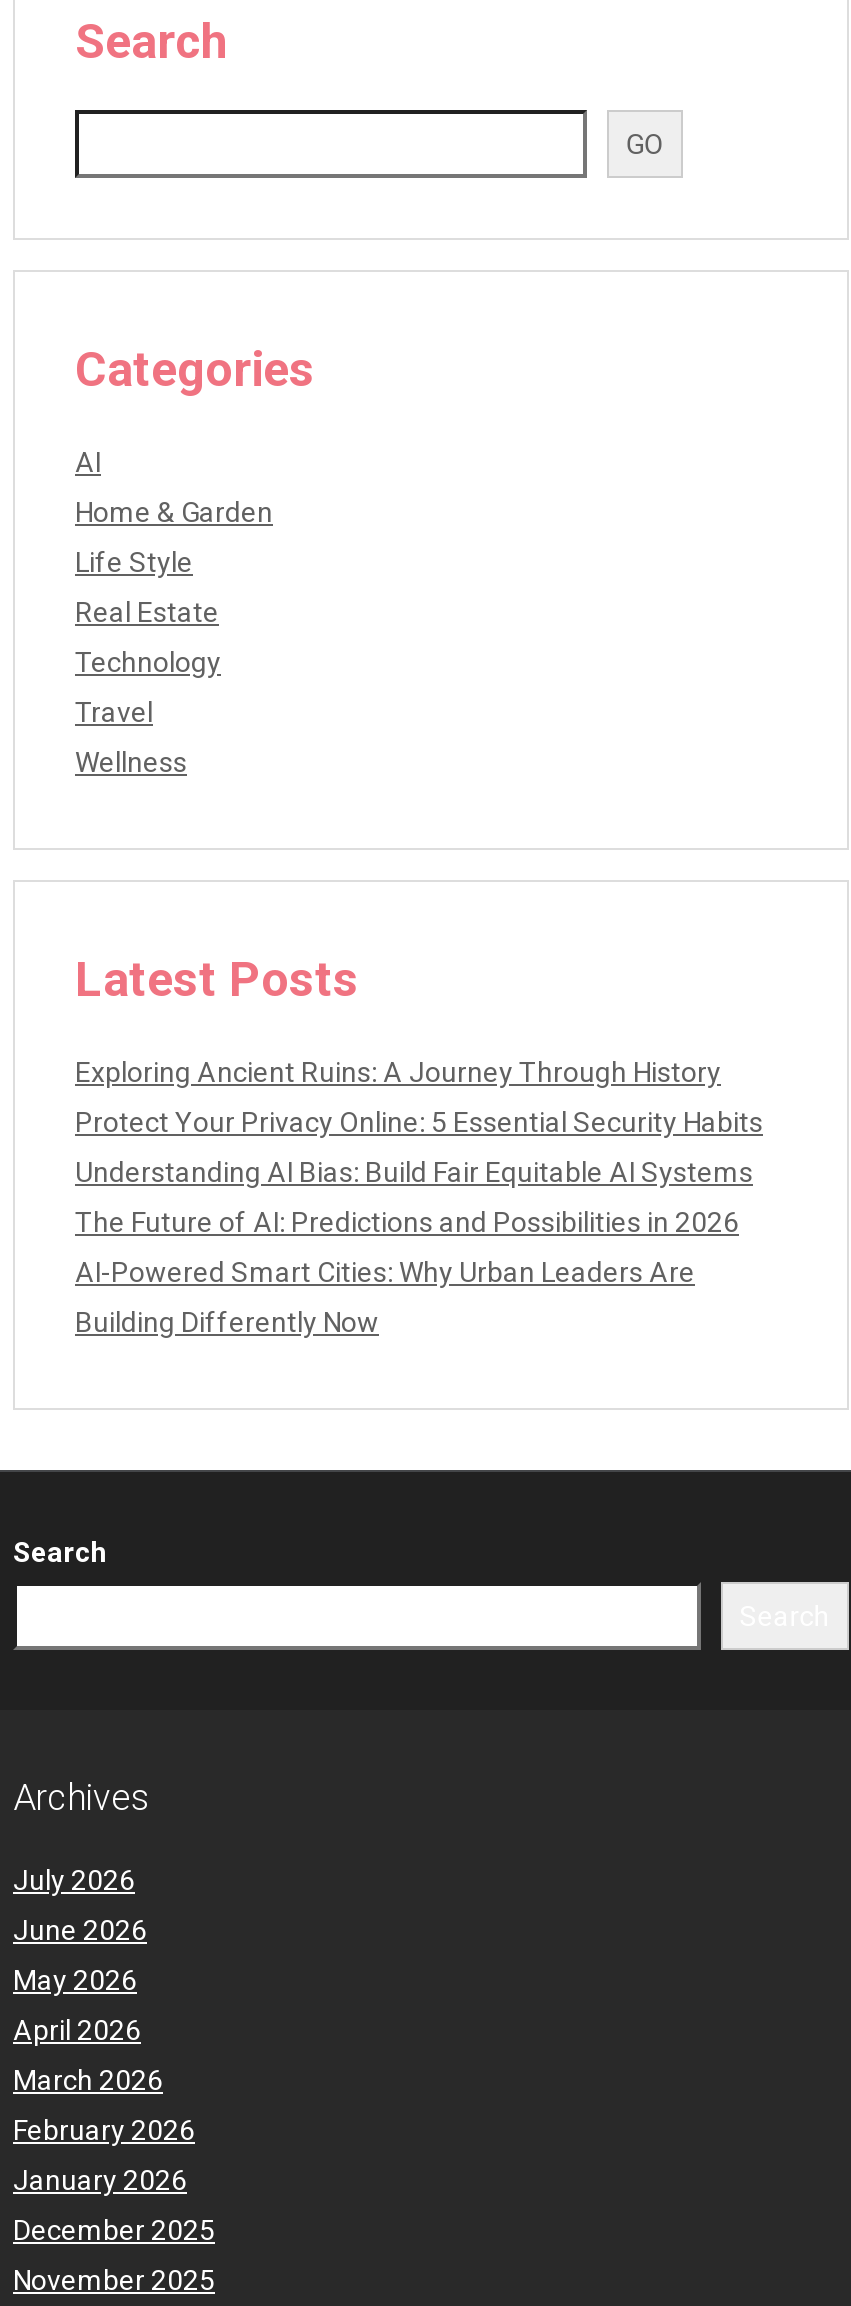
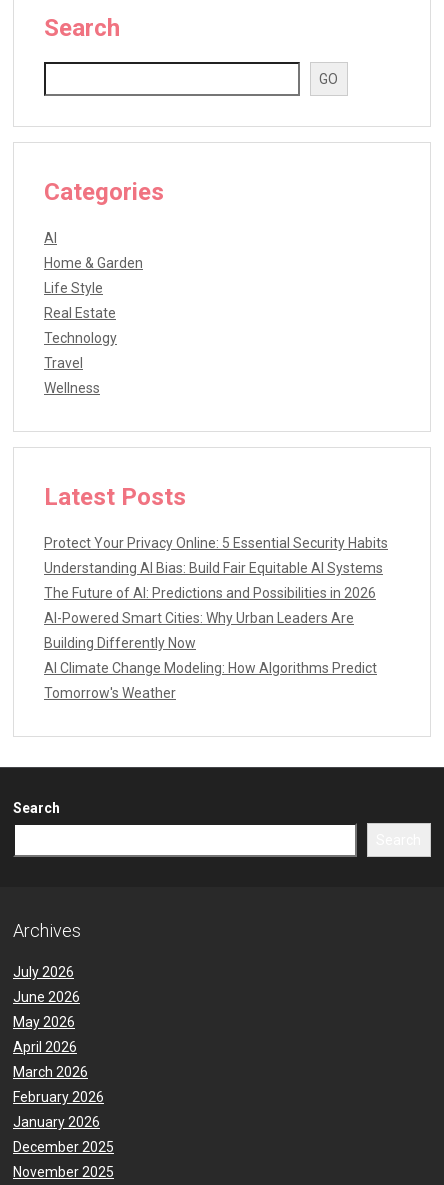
[75,1056,721,1088] Exploring Ancient Ruins: A Journey Through History -> none
moved [75,1106,763,1338] -> [44,535,388,651]: Protect Your Privacy Online: 5 Essential Security Habits | Understanding AI Bias: Build Fair Equitable AI Systems | The Future of AI: Predictions and Possibilities in 2026 | AI-Powered Smart Cities: Why Urban Leaders Are | Building Differently Now
none -> [44,660,377,701] AI Climate Change Modeling: How Algorithms Predict | Tomorrow's Weather

